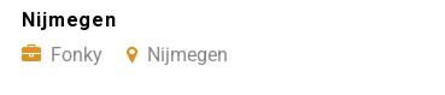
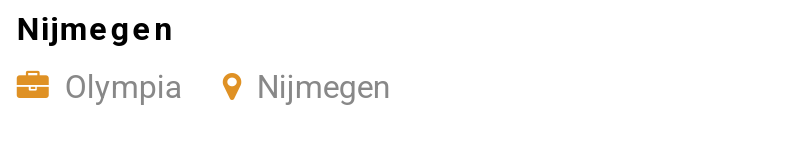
[51,43,103,66] Fonky -> [65,69,183,107] Olympia

